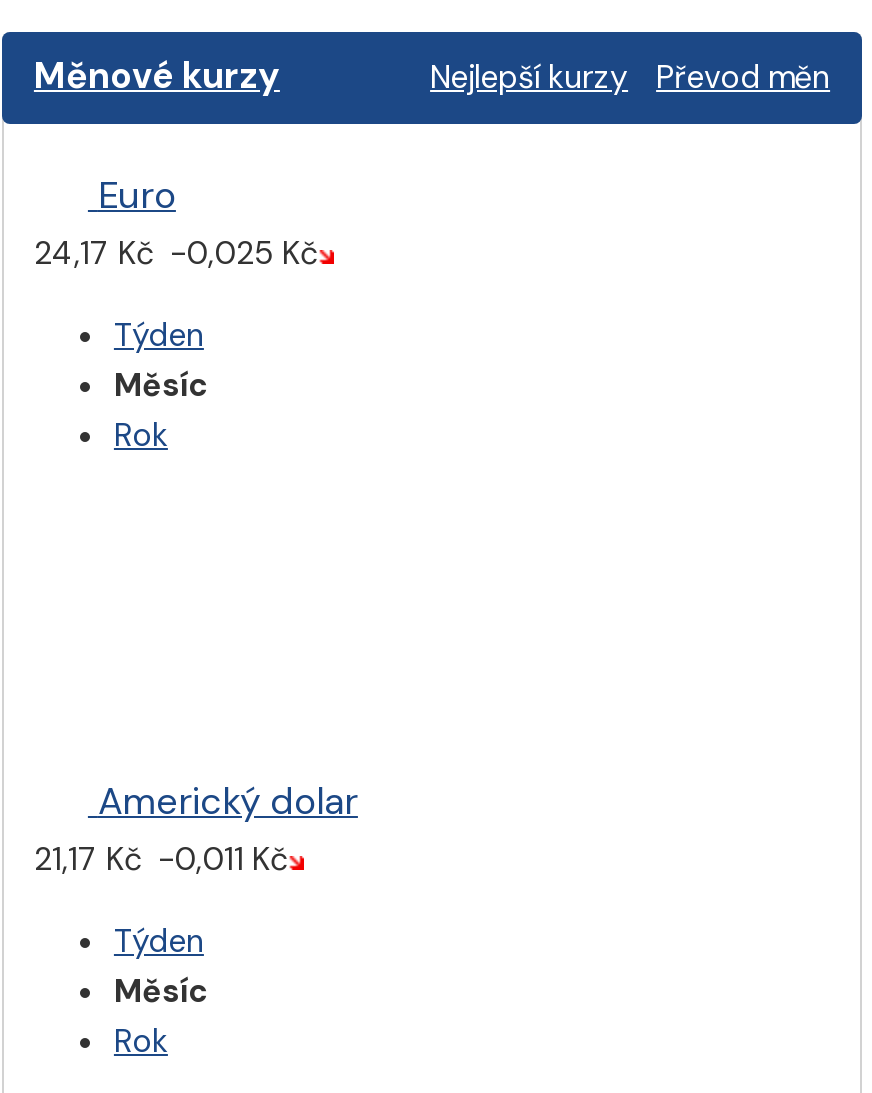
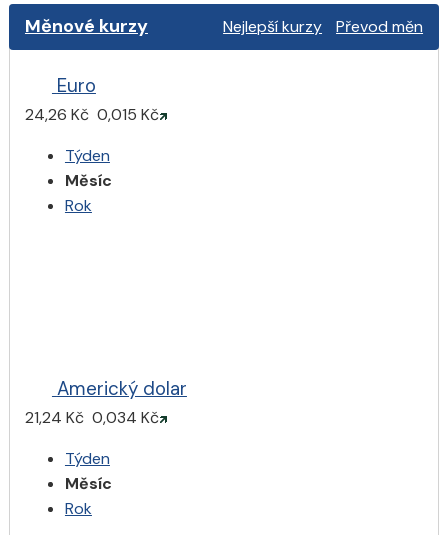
[34,232,318,274] 24,17 Kč -0,025 Kč -> [25,104,159,125] 24,26 Kč 0,015 Kč
[34,838,288,880] 21,17 Kč -0,011 Kč -> [25,407,159,428] 21,24 Kč 0,034 Kč

